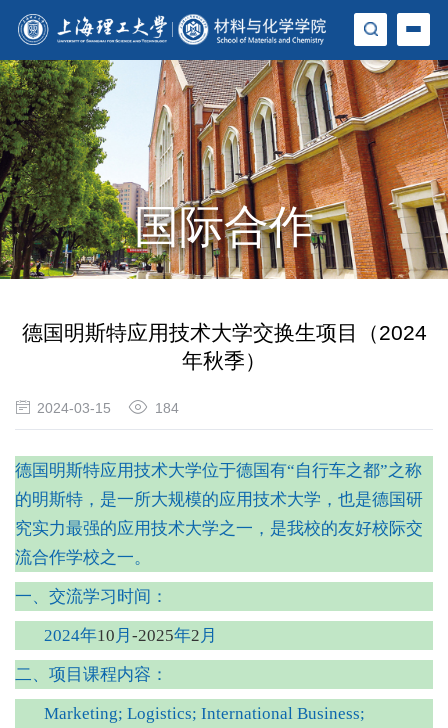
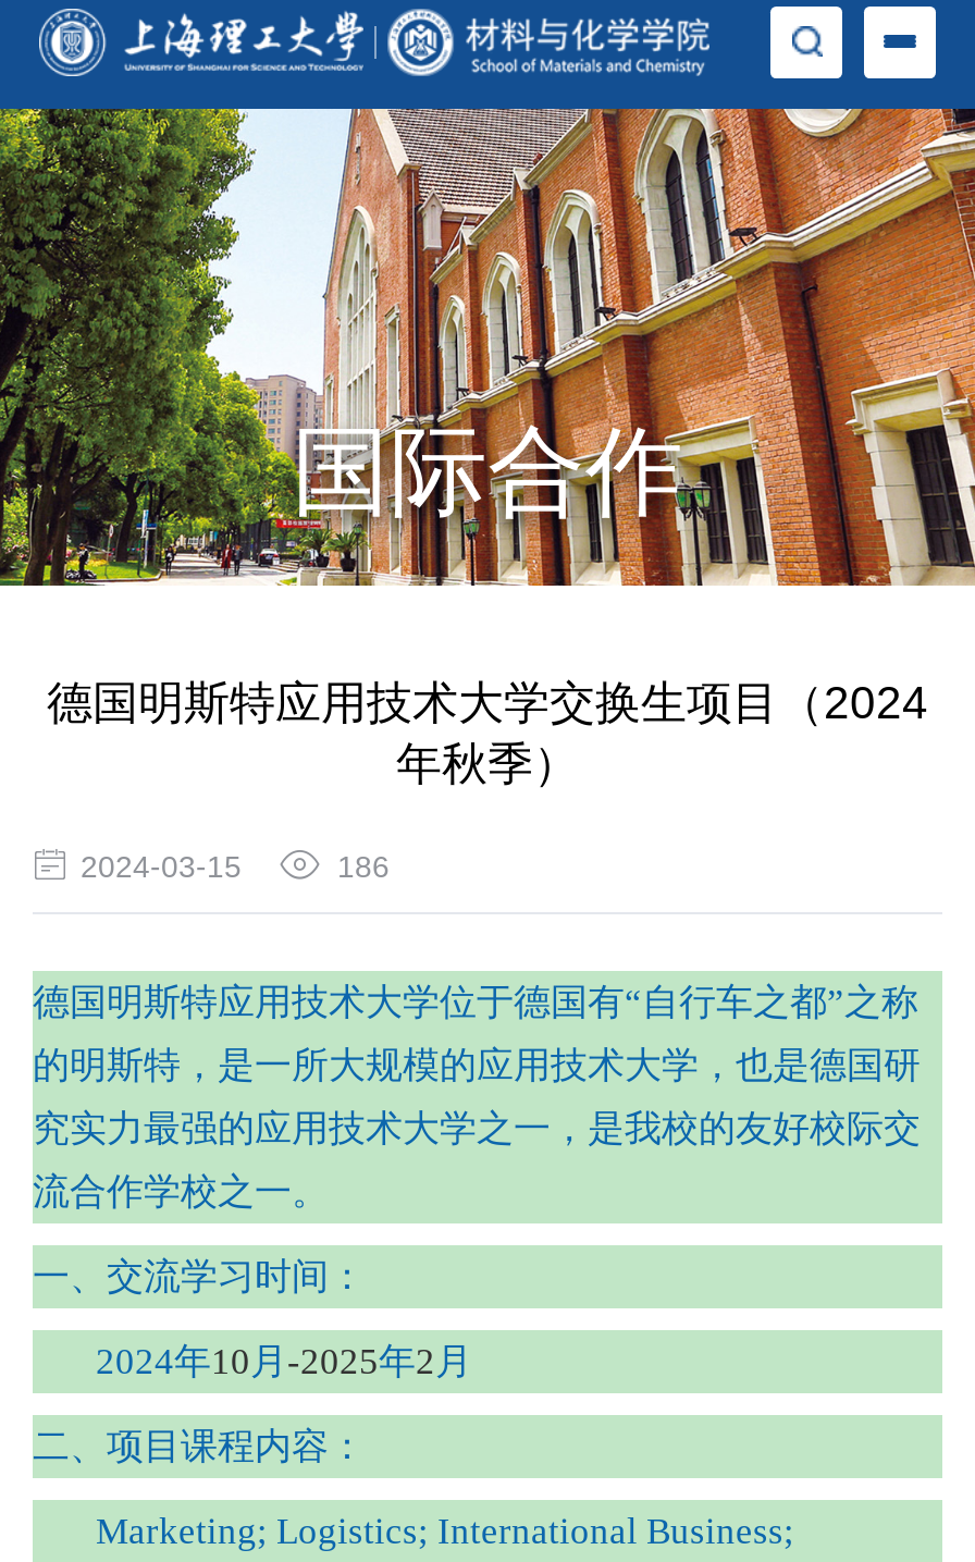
[155,400,179,416] 184 -> [337,848,390,883] 186

